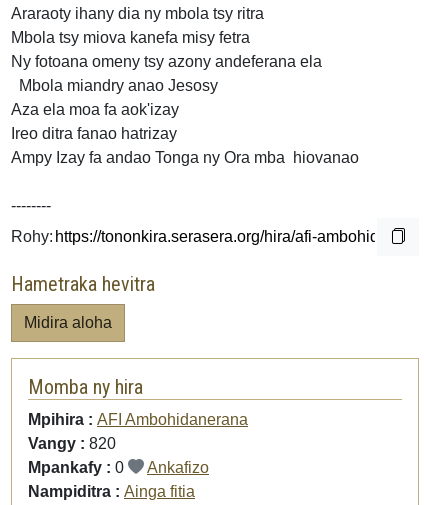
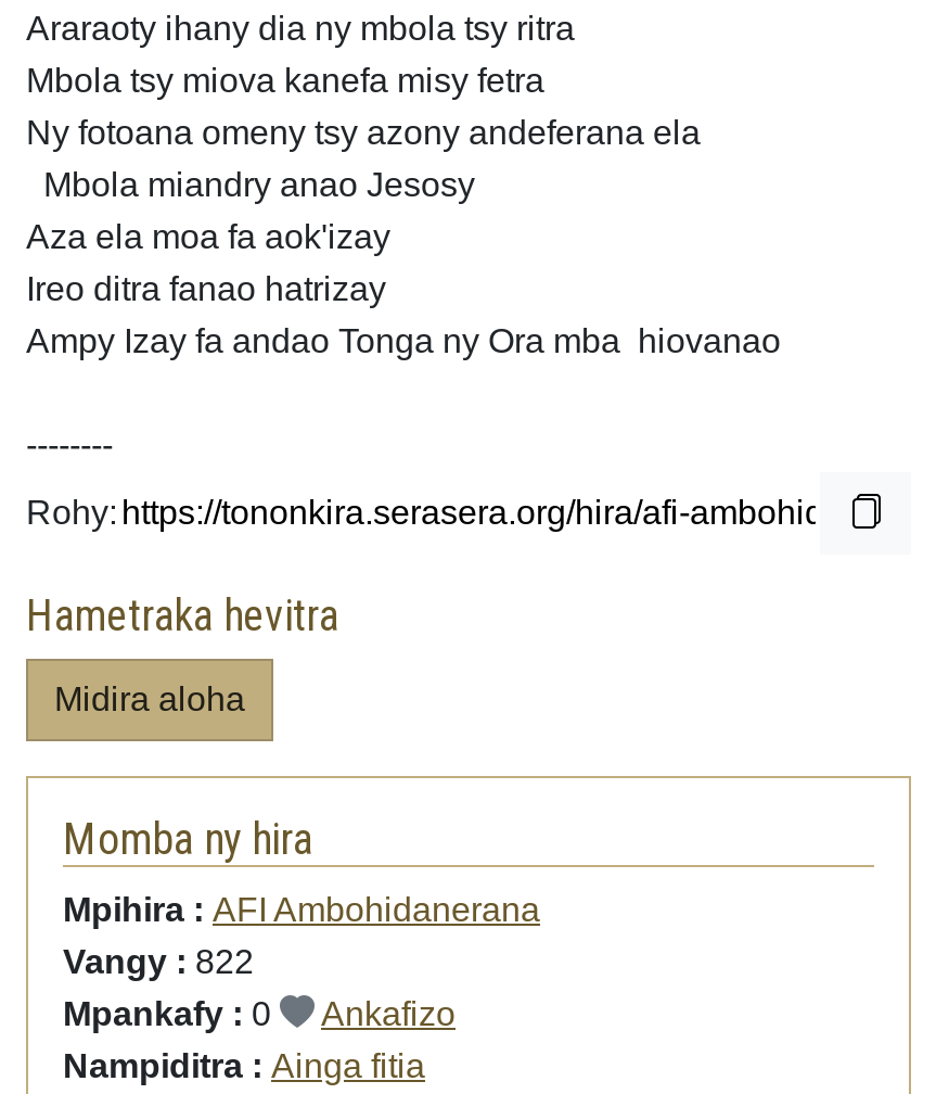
[28,435,116,452] Vangy : 820 -> [63,943,254,980] Vangy : 822

